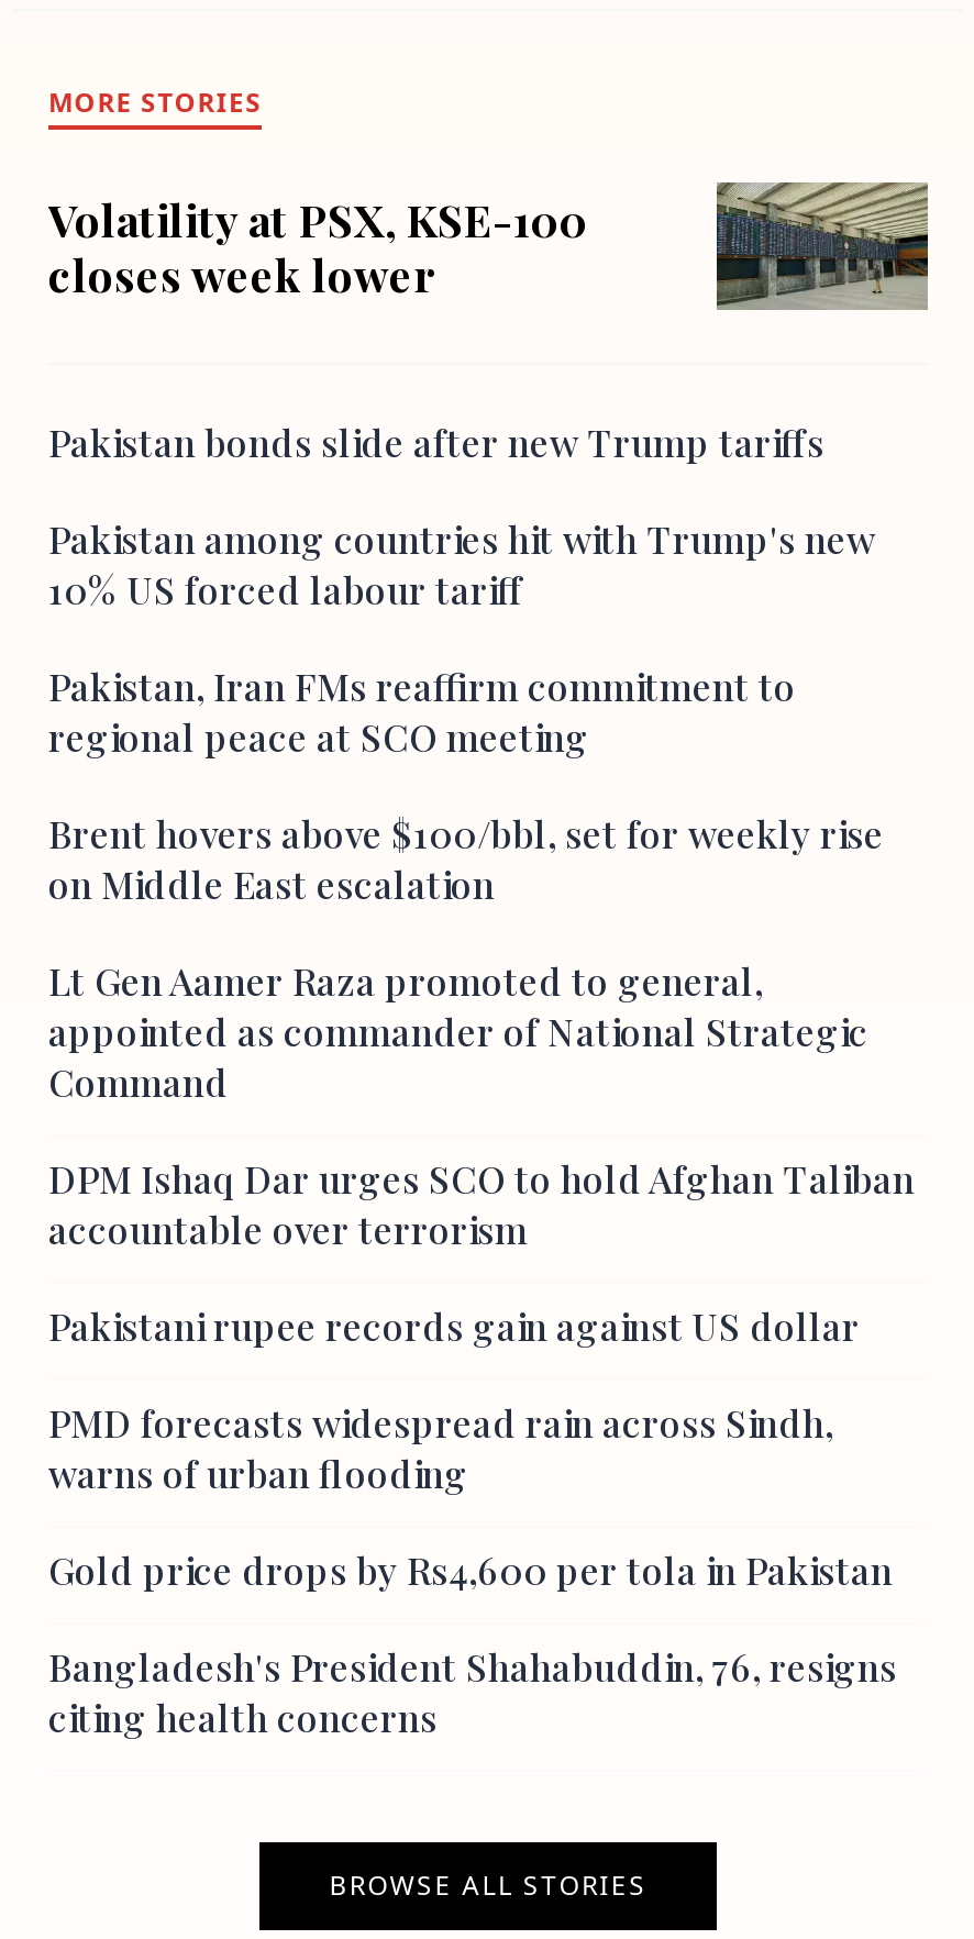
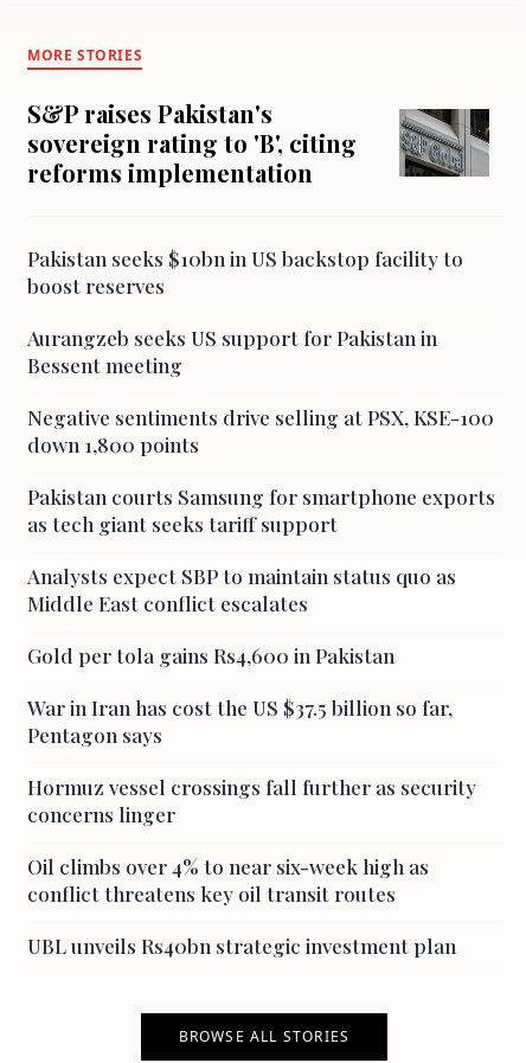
[48,189,587,303] Volatility at PSX, KSE-100 | closes week lower -> [27,97,357,188] S&P raises Pakistan's | sovereign rating to 'B', citing | reforms implementation
[715,180,930,310] [image] -> [387,108,501,178] [image]
[48,417,824,465] Pakistan bonds slide after new Trump tariffs -> [27,245,463,299] Pakistan seeks $10bn in US backstop facility to | boost reserves
[48,514,875,612] Pakistan among countries hit with Trump's new | 10% US forced labour tariff -> [27,325,437,378] Aurangzeb seeks US support for Pakistan in | Bessent meeting
[48,661,796,760] Pakistan, Iran FMs reaffirm commitment to | regional peace at SCO meeting -> [27,404,494,457] Negative sentiments drive selling at PSX, KSE-100 | down 1,800 points
[48,808,884,907] Brent hovers above $100/bbl, set for weekly rise | on Middle East escalation -> [27,484,495,537] Pakistan courts Samsung for smartphone exports | as tech giant seeks tariff support
[48,955,868,1105] Lt Gen Aamer Raza promoted to general, | appointed as commander of National Strategic | Command -> [27,563,456,616] Analysts expect SBP to maintain status quo as | Middle East conflict escalates
[48,1153,915,1252] DPM Ishaq Dar urges SCO to hold Afghan Taliban | accountable over terrorism -> [27,642,394,668] Gold per tola gains Rs4,600 in Pakistan
[48,1301,860,1349] Pakistani rupee records gain against US dollar -> [27,694,453,748] War in Iran has cost the US $37.5 billion so far, | Pentagon says
[48,1397,833,1496] PMD forecasts widespread rain across Sindh, | warns of urban flooding -> [27,774,476,827] Hormuz vessel crossings fall further as security | concerns linger
[48,1545,893,1593] Gold price drops by Rs4,600 per tola in Pakistan -> [27,853,429,907] Oil climbs over 4% to near six-week high as | conflict threatens key oil transit routes
[48,1641,897,1740] Bangladesh's President Shahabuddin, 76, resigns | citing health concerns -> [27,933,456,959] UBL unveils Rs40bn strategic investment plan

